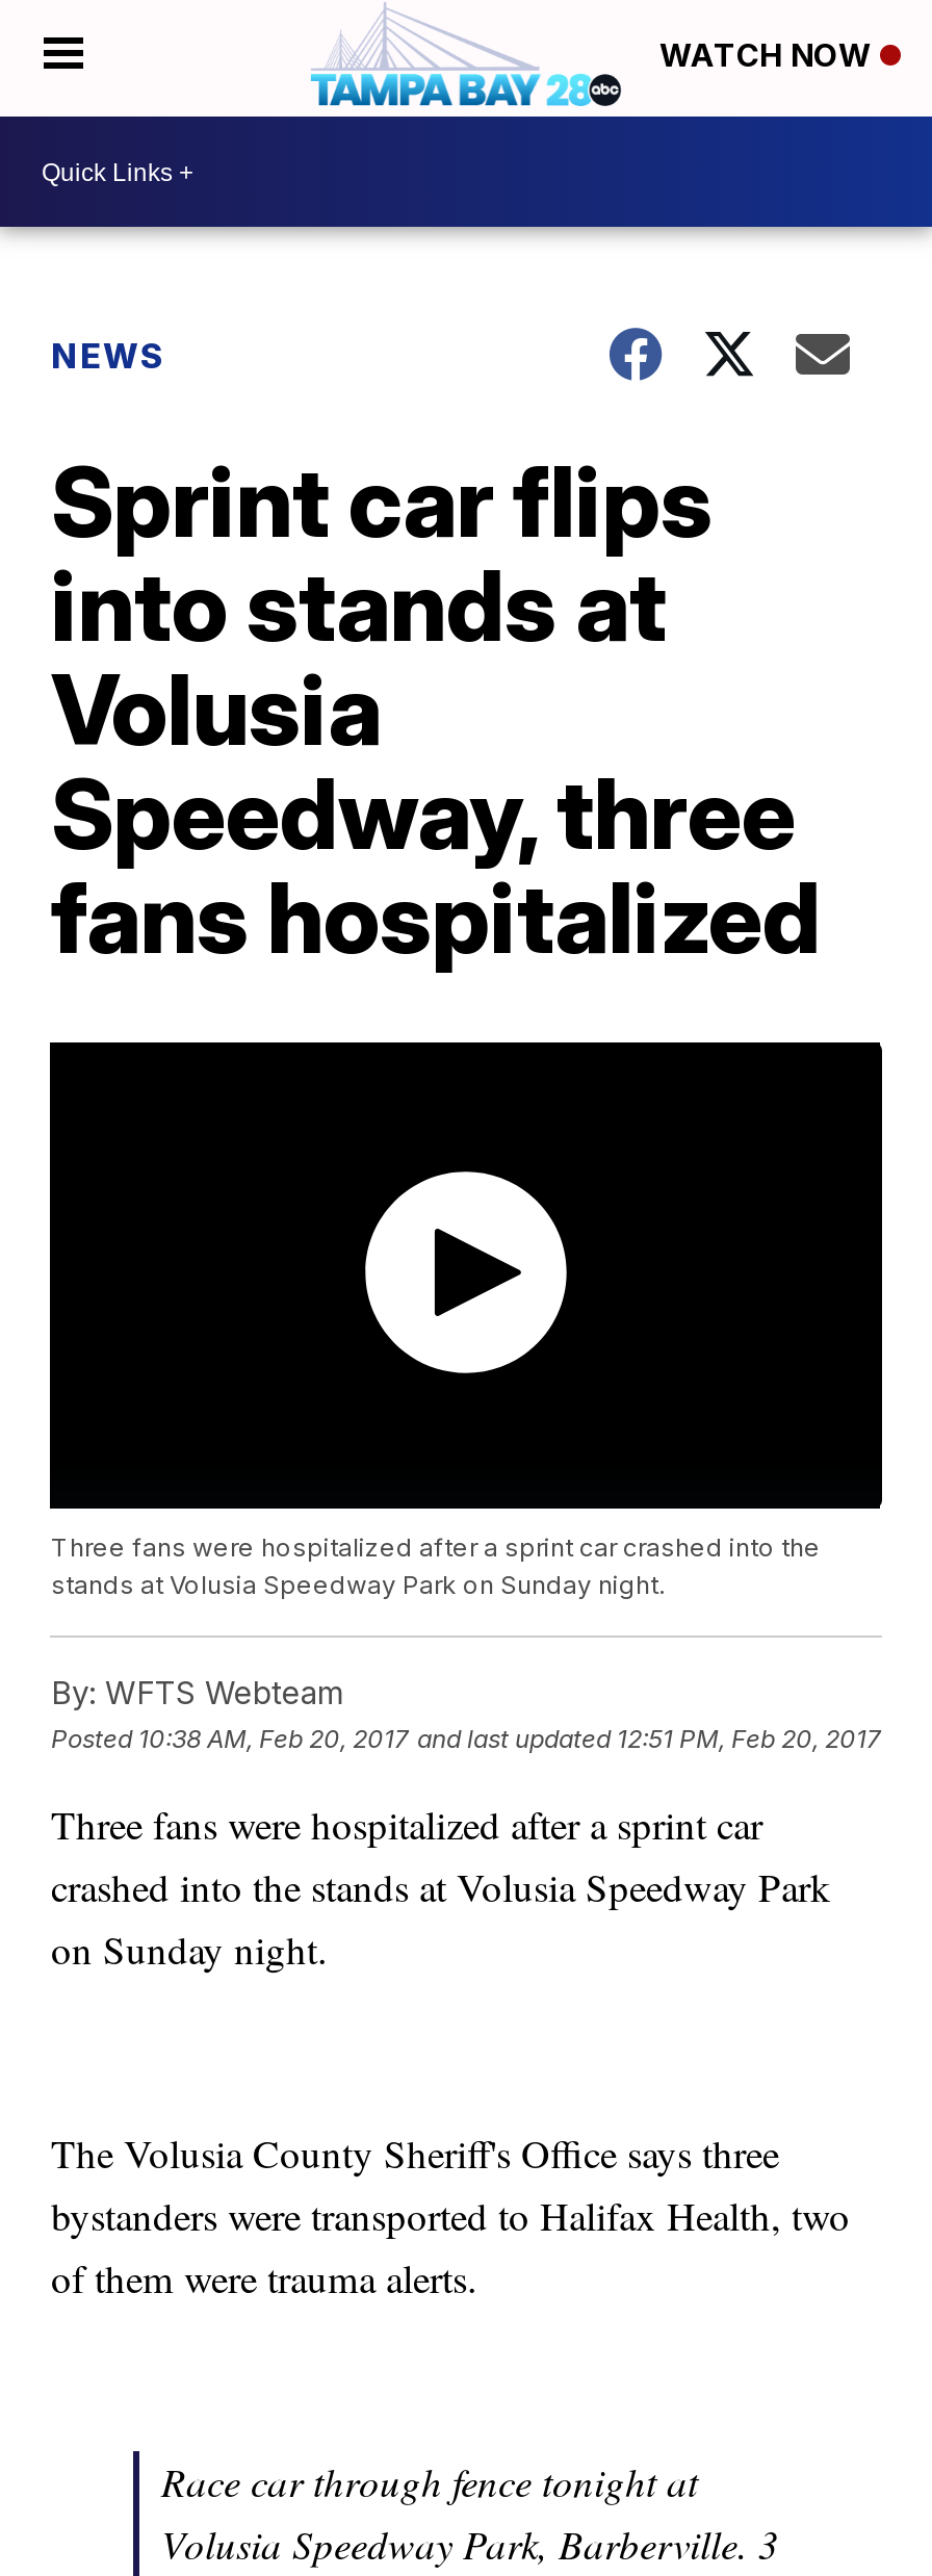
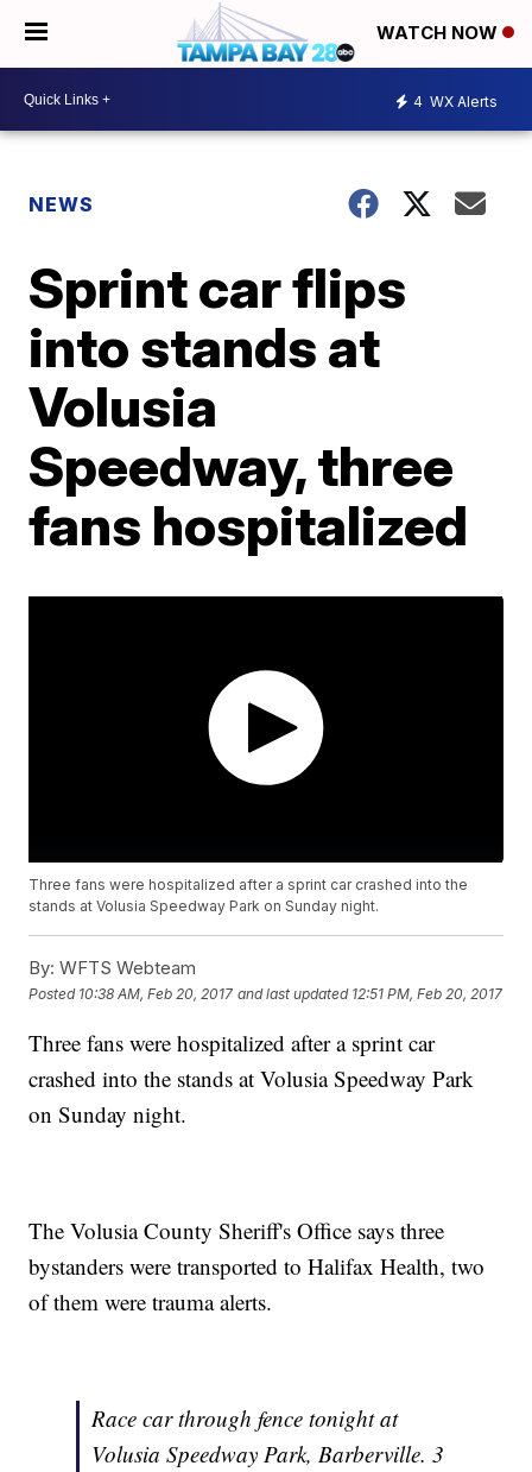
none -> [413,92,498,110] 4 WX Alerts

